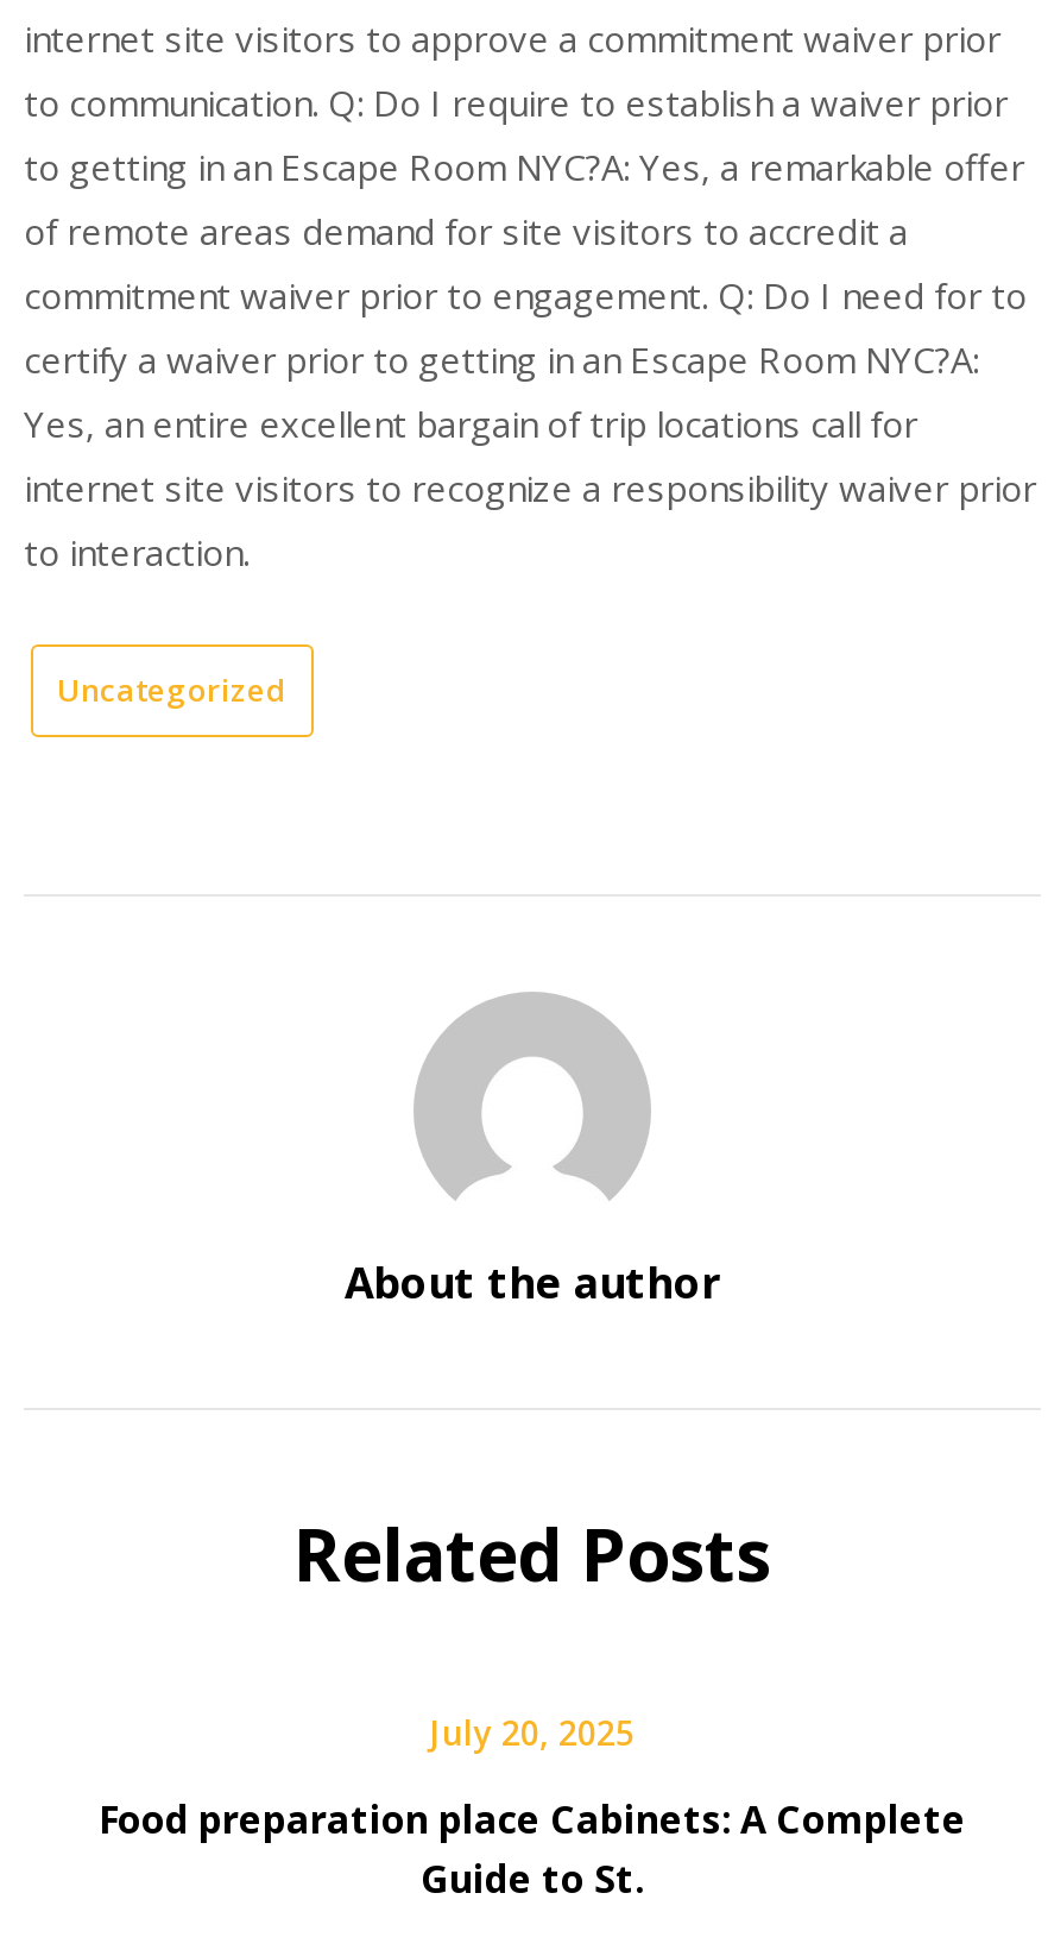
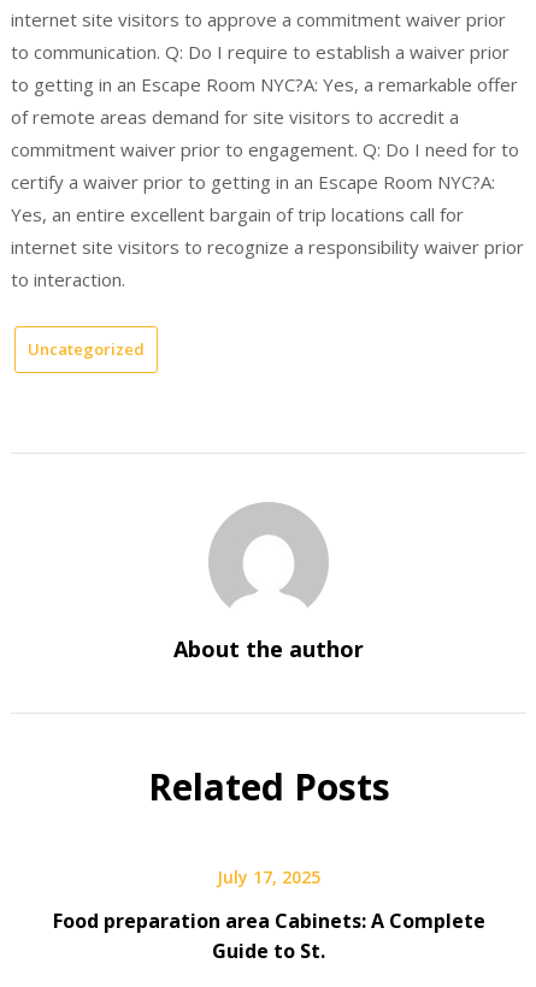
[430,1709,635,1754] July 20, 2025 -> [217,865,320,888] July 17, 2025
[99,1792,966,1844] Food preparation place Cabinets: A Complete -> [52,907,485,933] Food preparation area Cabinets: A Complete

